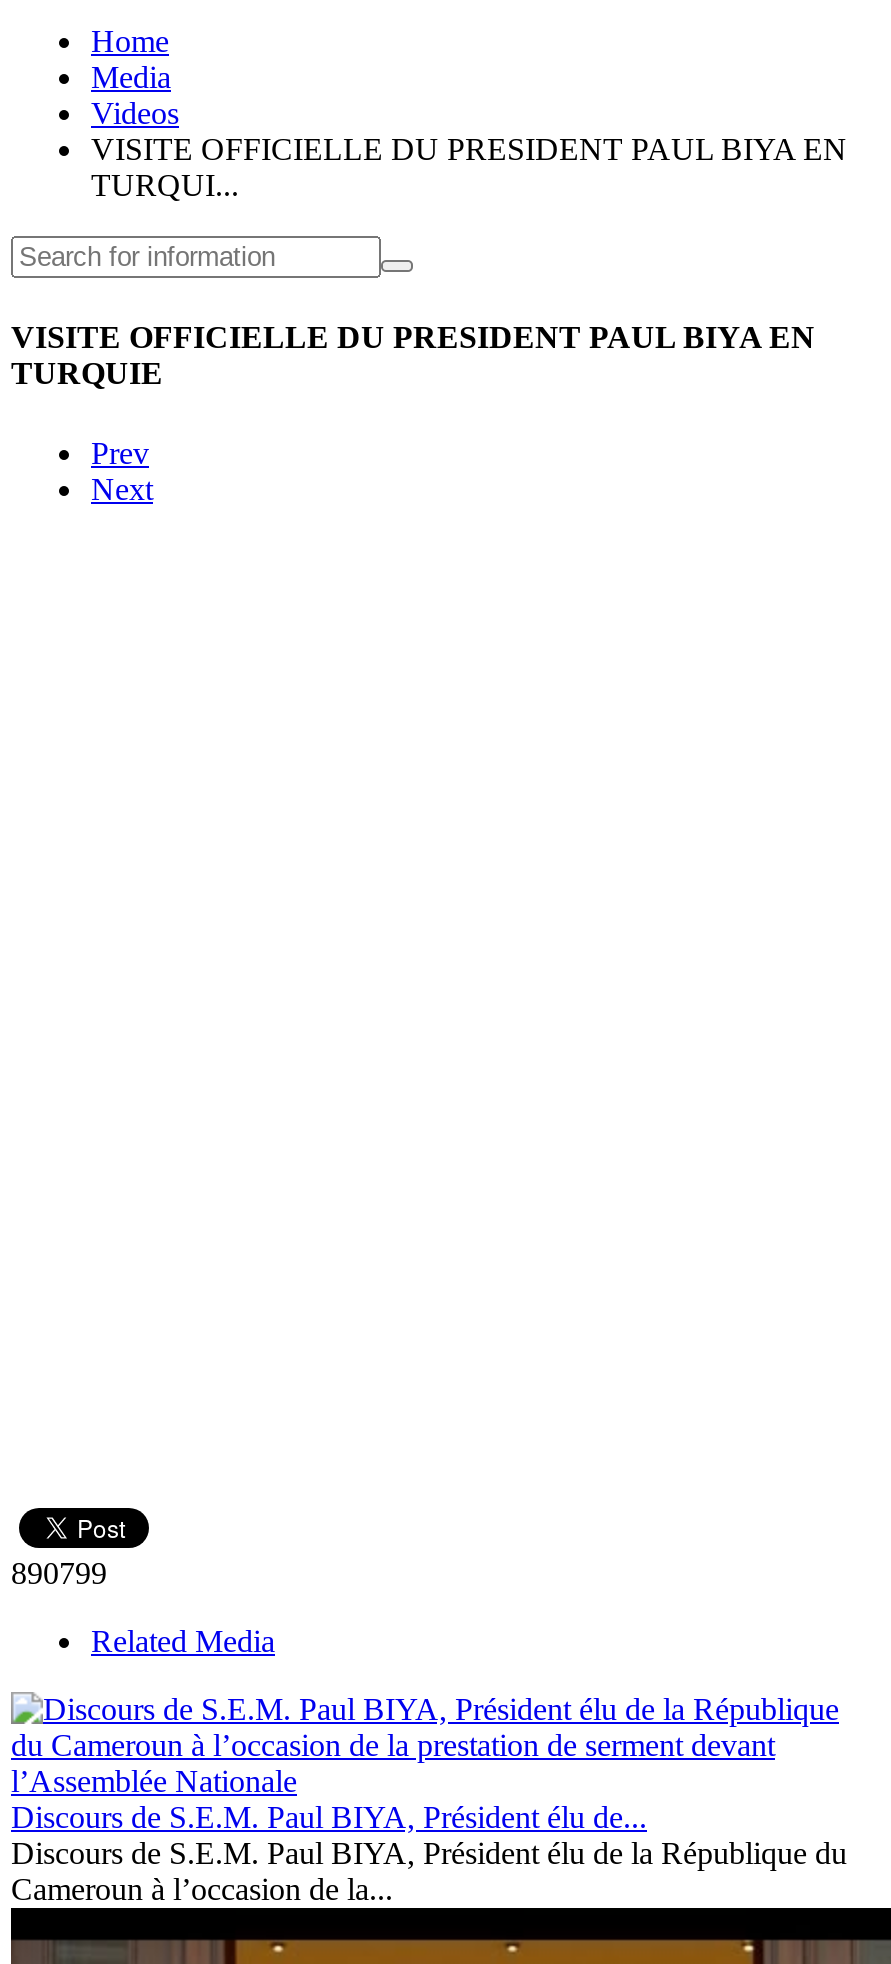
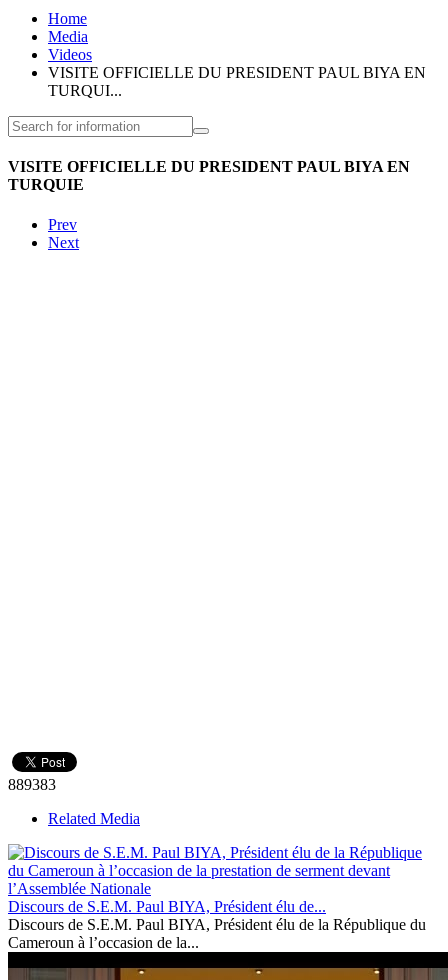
[11,1555,107,1589] 890799 -> [8,775,56,792] 889383

